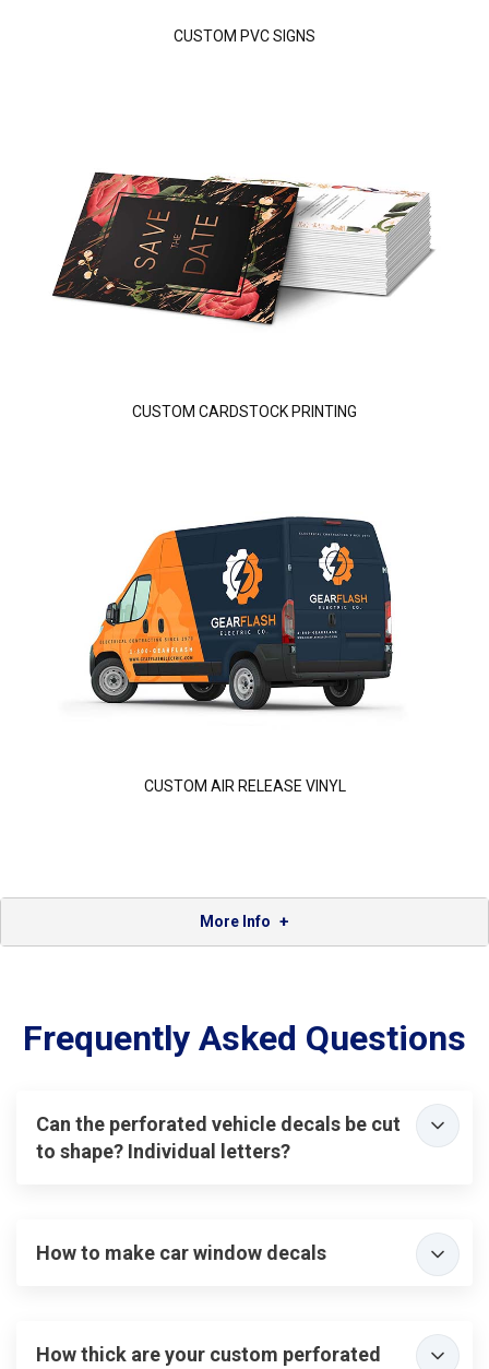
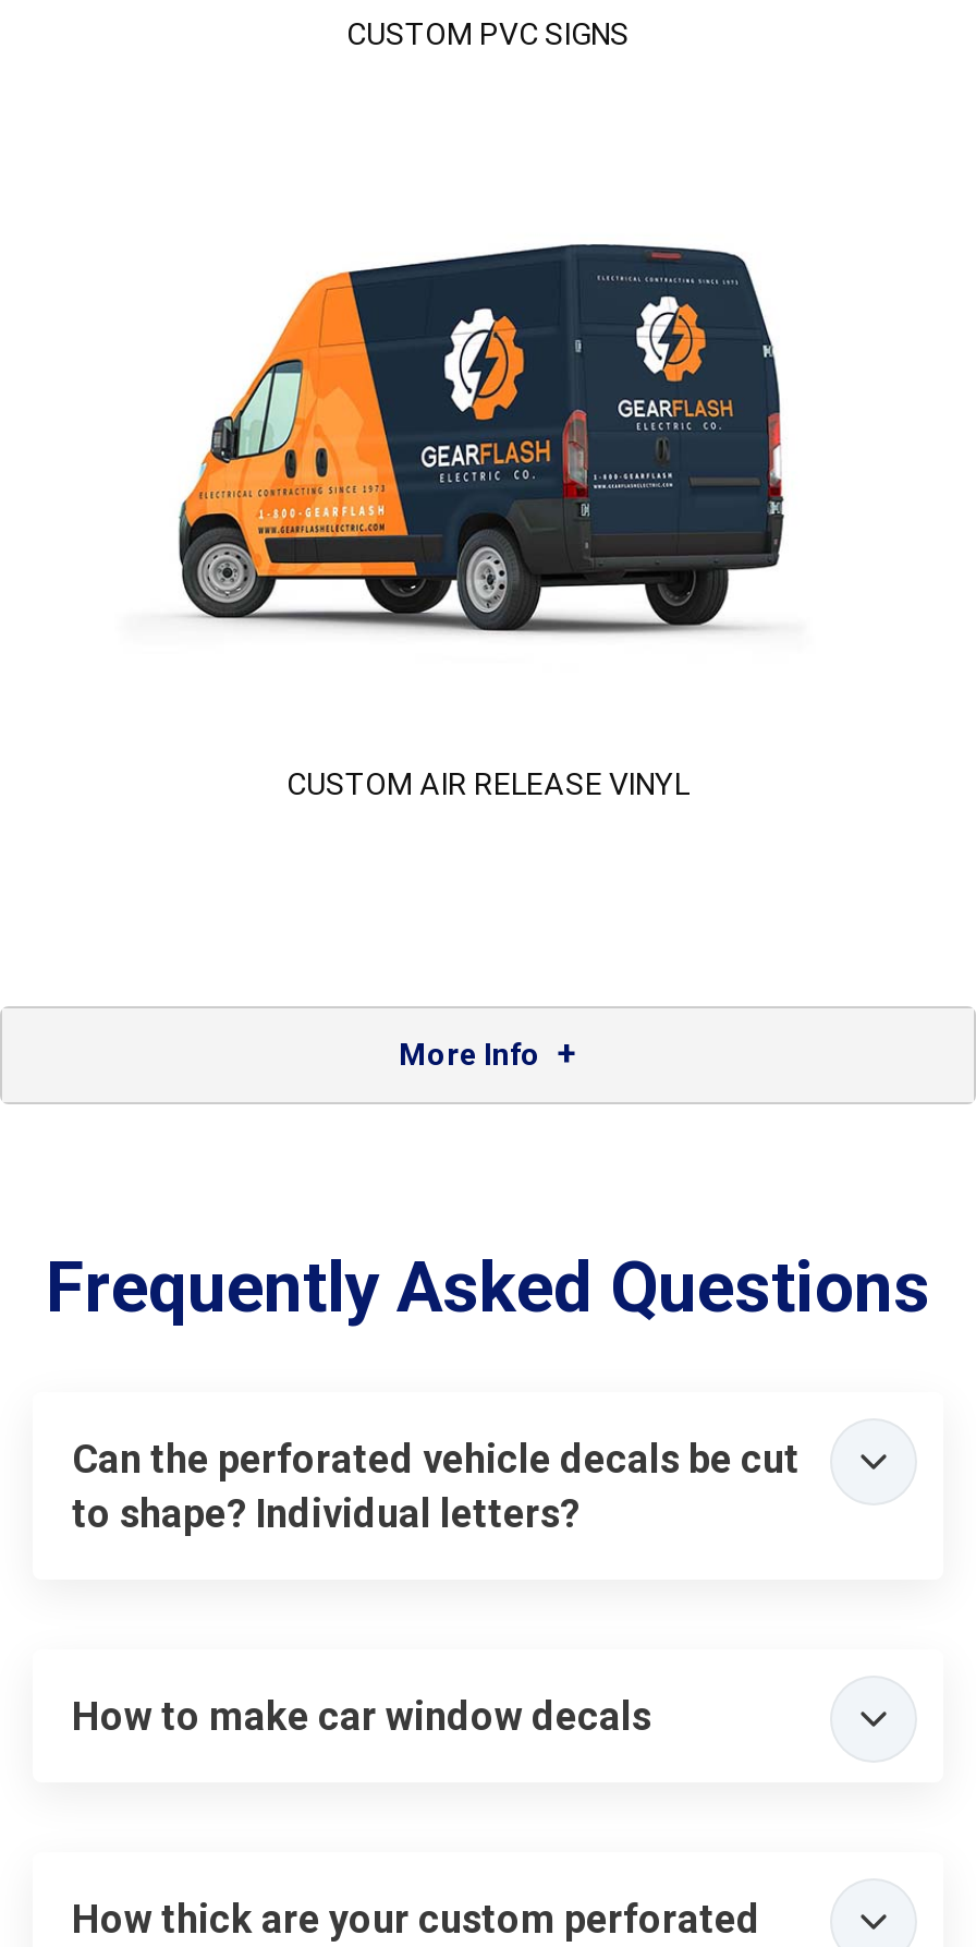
[51,171,434,326] [image] -> none
[132,402,357,420] CUSTOM CARDSTOCK PRINTING -> none

